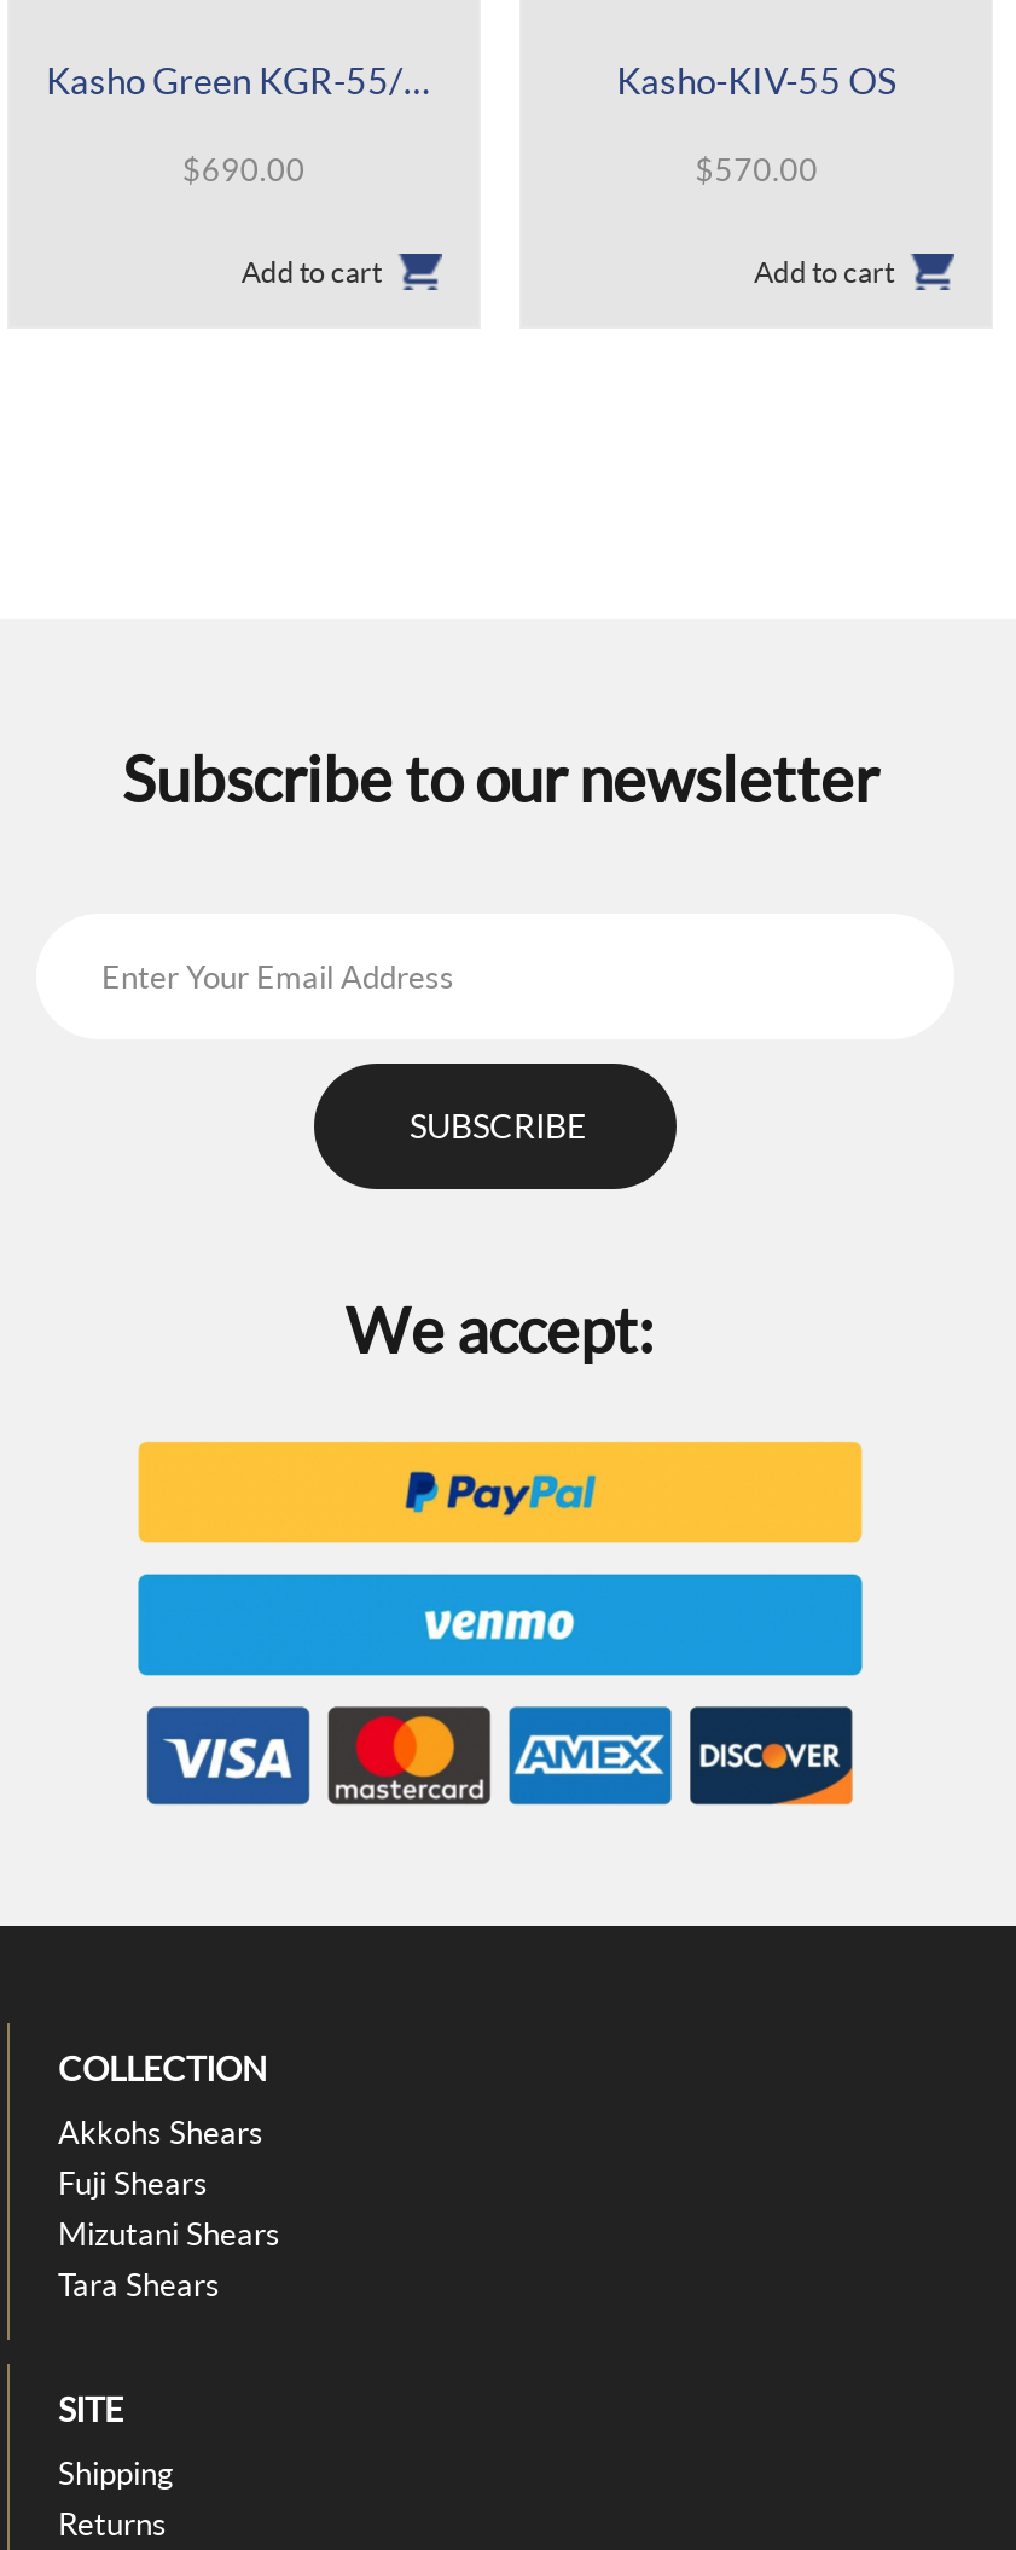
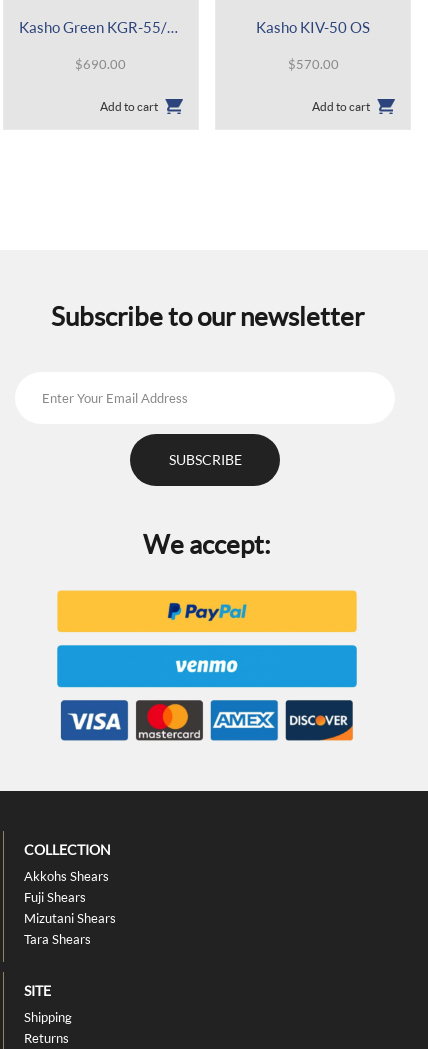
[616,59,897,102] Kasho-KIV-55 OS -> [256,18,370,36] Kasho KIV-50 OS

